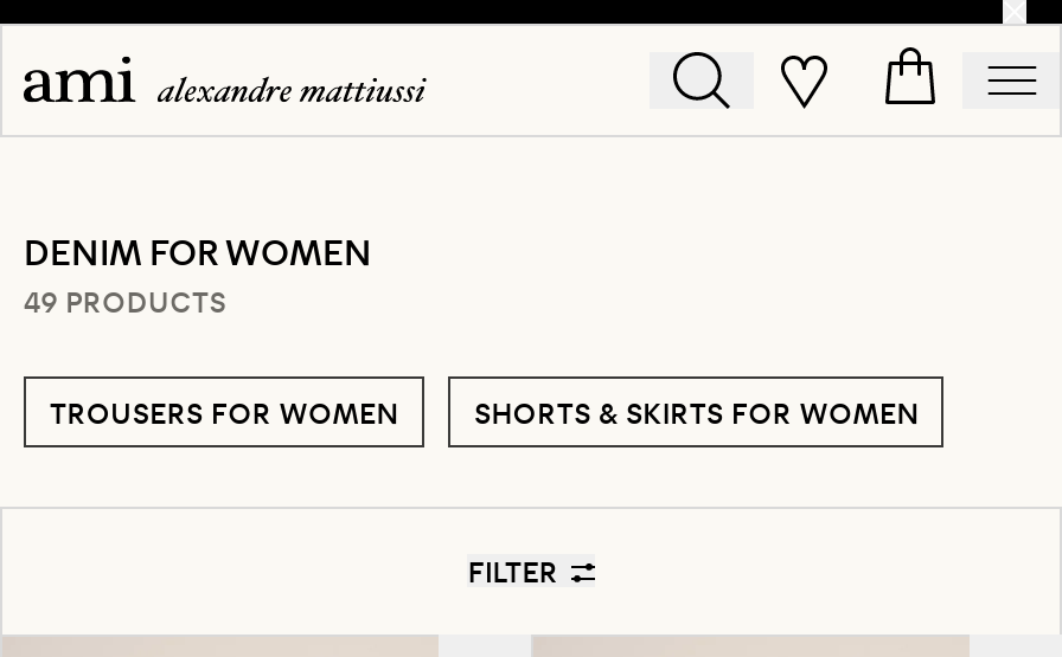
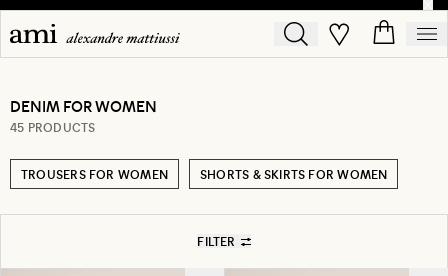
[24,282,226,320] 49 PRODUCTS -> [10,119,95,135] 45 PRODUCTS

